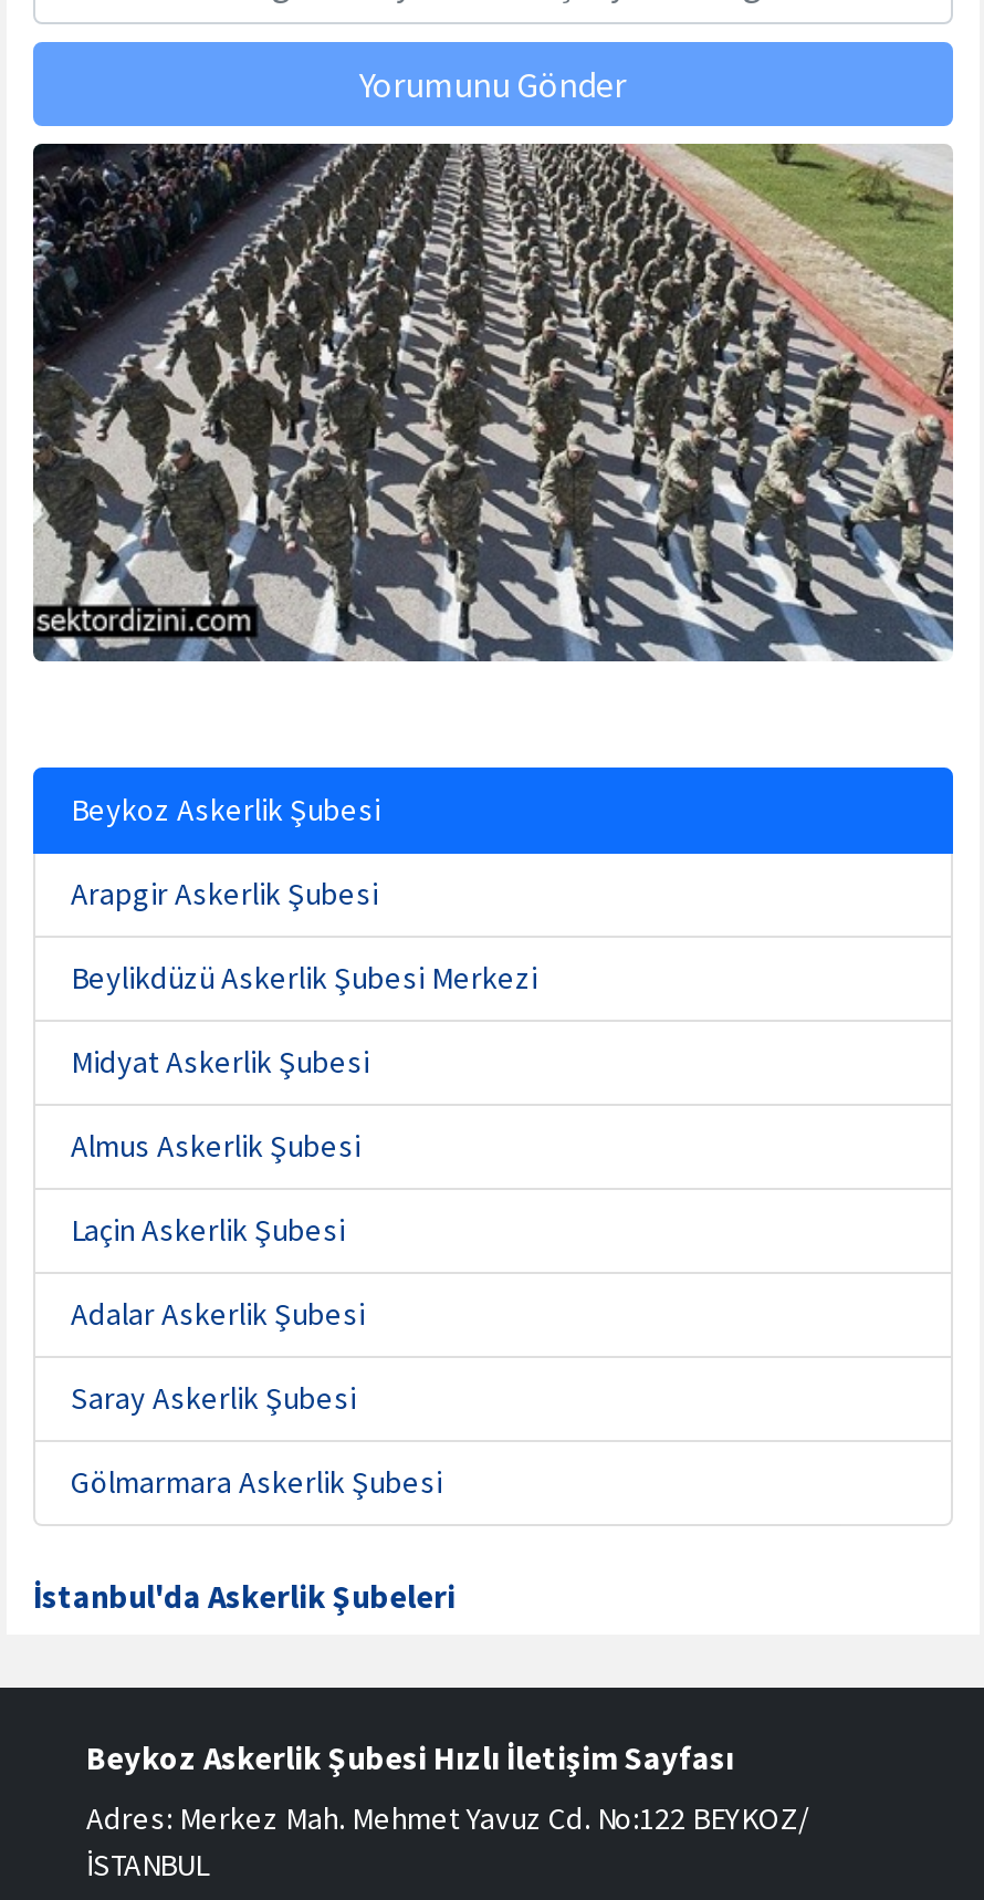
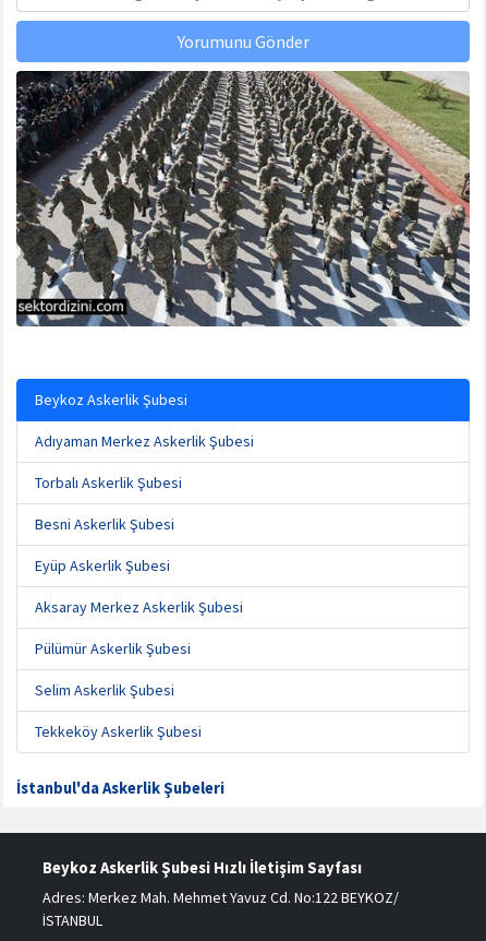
[71,873,378,913] Arapgir Askerlik Şubesi -> [35,431,254,451] Adıyaman Merkez Askerlik Şubesi
[71,958,537,997] Beylikdüzü Askerlik Şubesi Merkezi -> [35,473,182,492] Torbalı Askerlik Şubesi
[71,1042,369,1081] Midyat Askerlik Şubesi -> [35,514,174,534] Besni Askerlik Şubesi
[71,1126,360,1165] Almus Askerlik Şubesi -> [35,556,170,575] Eyüp Askerlik Şubesi
[71,1210,345,1249] Laçin Askerlik Şubesi -> [35,597,243,617] Aksaray Merkez Askerlik Şubesi
[71,1294,365,1334] Adalar Askerlik Şubesi -> [35,639,191,658] Pülümür Askerlik Şubesi
[71,1378,356,1418] Saray Askerlik Şubesi -> [35,680,174,700] Selim Askerlik Şubesi
[71,1462,442,1502] Gölmarmara Askerlik Şubesi -> [35,721,202,741] Tekkeköy Askerlik Şubesi

